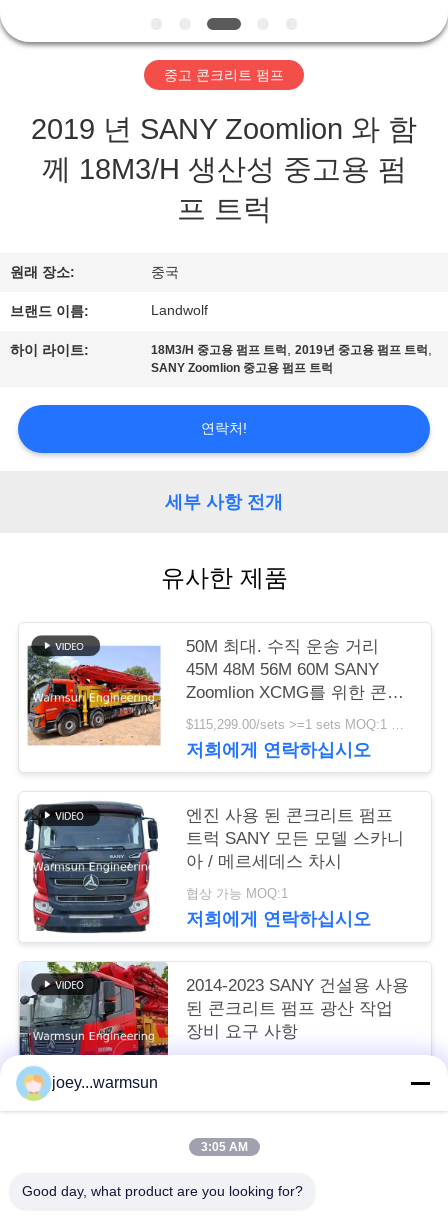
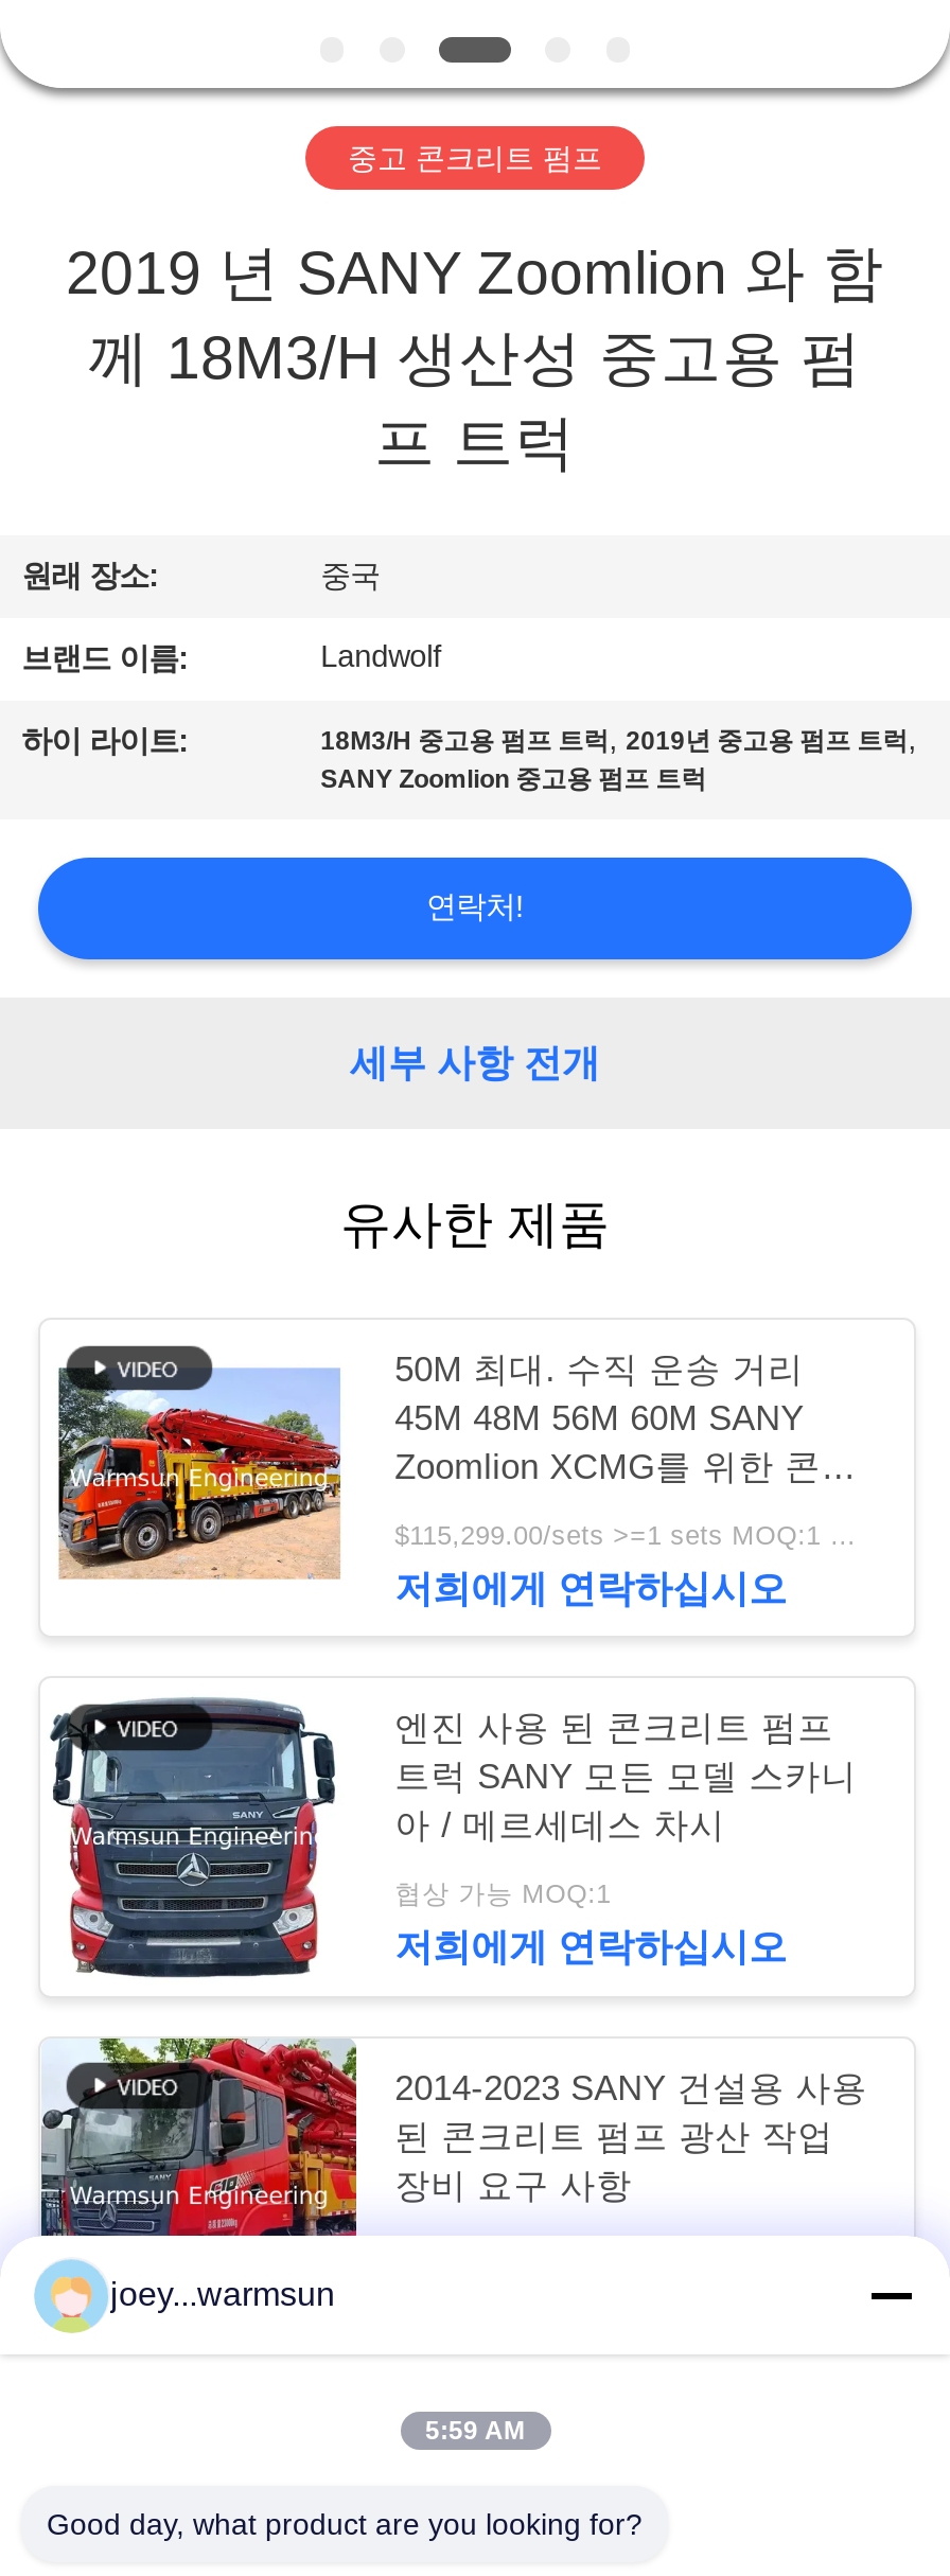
[200,1140,247,1154] 3:05 AM -> [425,2416,525,2446] 5:59 AM

